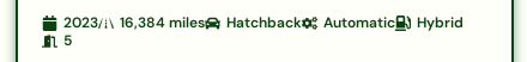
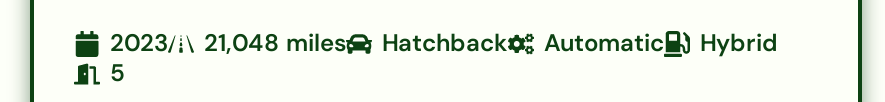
[63,13,464,32] 2023 16,384 miles Hatchback Automatic Hybrid -> [110,27,778,59] 2023 21,048 miles Hatchback Automatic Hybrid

